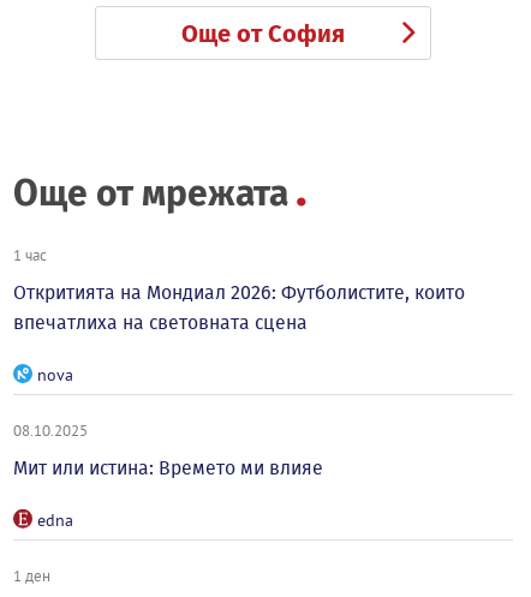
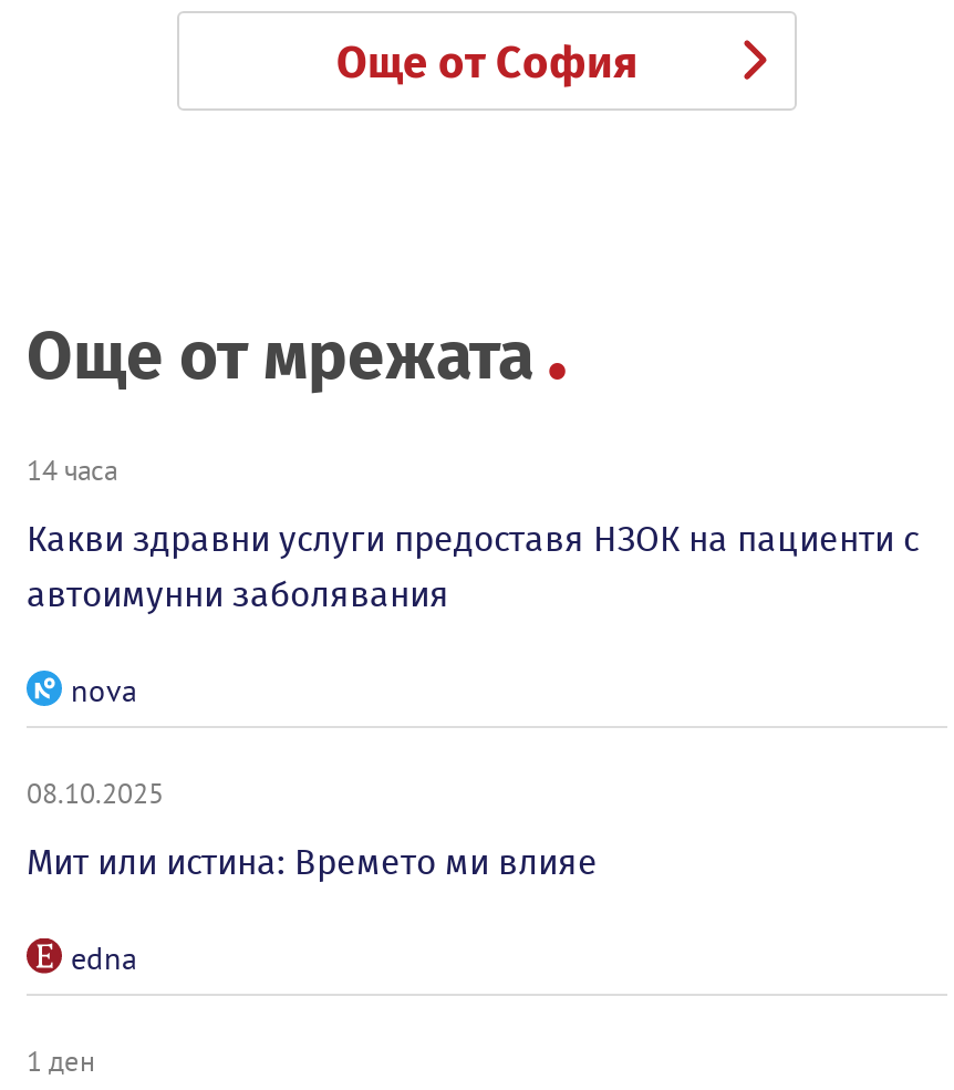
[13,245,47,264] 1 час -> [27,451,117,487] 14 часа
[13,281,465,334] Откритията на Мондиал 2026: Футболистите, които | впечатлиха на световната сцена -> [27,518,919,615] Какви здравни услуги предоставя НЗОК на пациенти с | автоимунни заболявания

